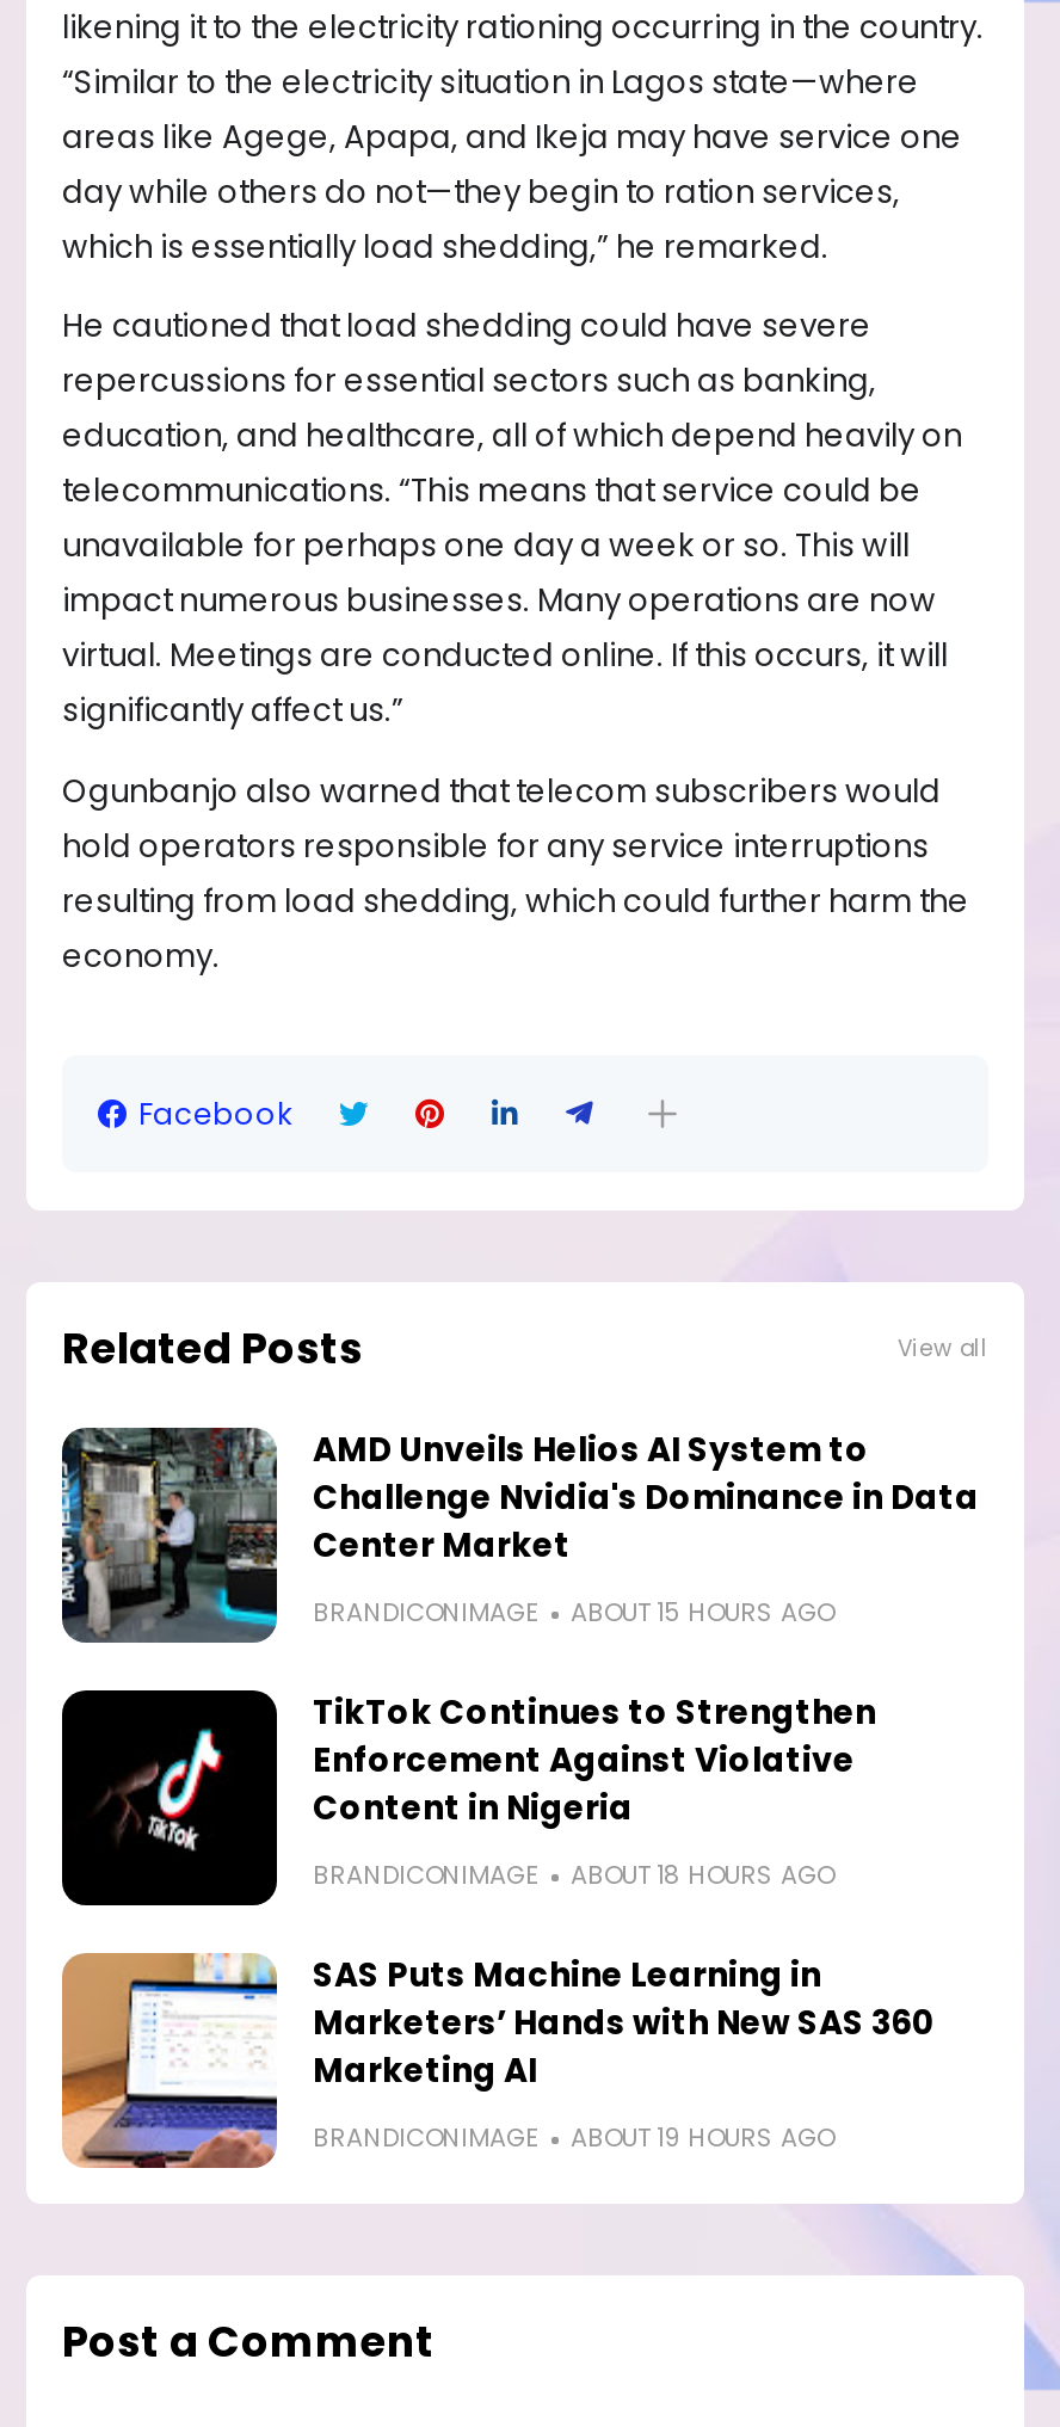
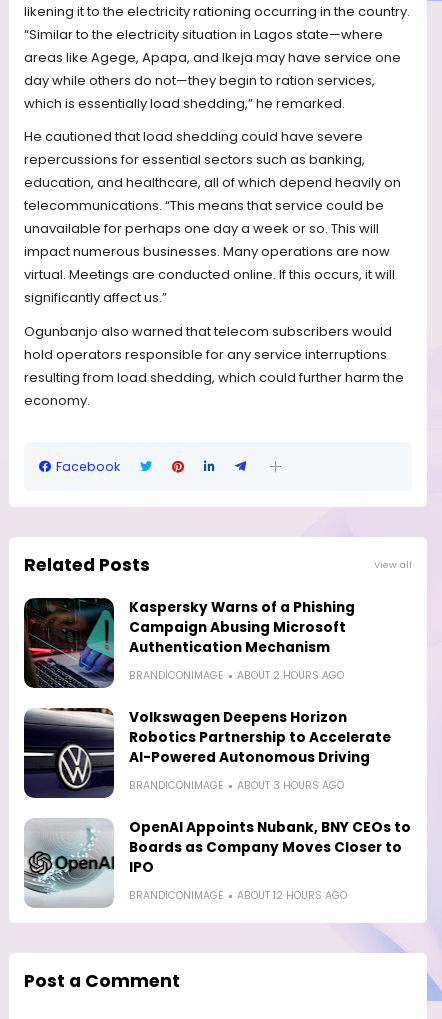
[60,1425,979,1643] [image] | AMD Unveils Helios AI System to | Challenge Nvidia's Dominance in Data | Center Market -> [23,597,355,687] [image] | Kaspersky Warns of a Phishing | Campaign Abusing Microsoft | Authentication Mechanism
[571,1595,833,1631] ABOUT 15 HOURS AGO -> [237,668,344,683] ABOUT 2 HOURS AGO
[62,1688,876,1903] [image] | TikTok Continues to Strengthen | Enforcement Against Violative | Content in Nigeria -> [23,707,391,799] [image] | Volkswagen Deepens Horizon | Robotics Partnership to Accelerate | AI-Powered Autonomous Driving
[571,1858,833,1894] ABOUT 18 HOURS AGO -> [237,778,344,793] ABOUT 3 HOURS AGO
[60,1953,936,2168] [image] | SAS Puts Machine Learning in | Marketers’ Hands with New SAS 360 | Marketing AI -> [23,818,411,908] [image] | OpenAI Appoints Nubank, BNY CEOs to | Boards as Company Moves Closer to | IPO
[571,2121,833,2156] ABOUT 19 HOURS AGO -> [237,888,347,903] ABOUT 12 HOURS AGO

